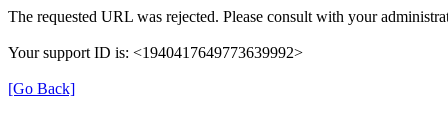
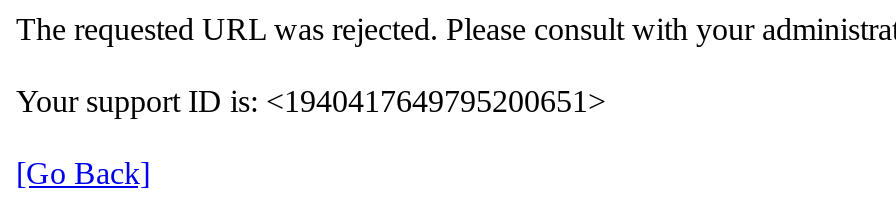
[8,44,303,61] Your support ID is: <1940417649773639992> -> [16,84,606,118] Your support ID is: <1940417649795200651>

